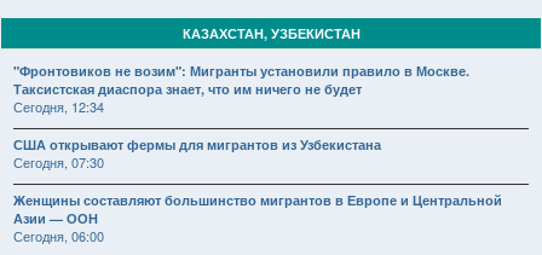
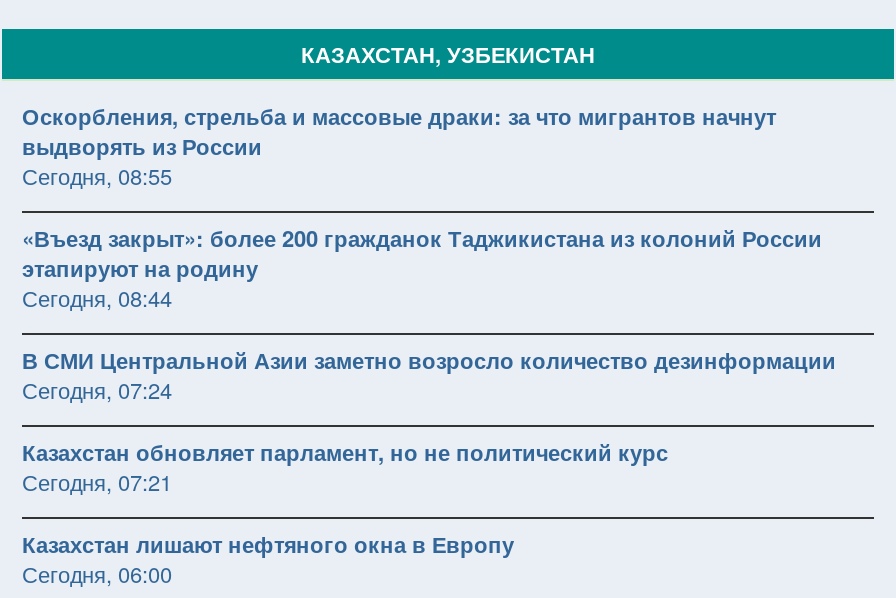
[13,61,502,227] "Фронтовиков не возим": Мигранты установили правило в Москве. | Таксистская диаспора знает, что им ничего не будет | Сегодня, 12:34 | США открывают фермы для мигрантов из Узбекистана | Сегодня, 07:30 | Женщины составляют большинство мигрантов в Европе и Центральной | Азии — ООН -> [22,101,836,559] Оскорбления, стрельба и массовые драки: за что мигрантов начнут | выдворять из России | Сегодня, 08:55 | «Въезд закрыт»: более 200 гражданок Таджикистана из колоний России | этапируют на родину | Сегодня, 08:44 | В СМИ Центральной Азии заметно возросло количество дезинформации | Сегодня, 07:24 | Казахстан обновляет парламент, но не политический курс | Сегодня, 07:21 | Казахстан лишают нефтяного окна в Европу

